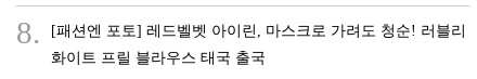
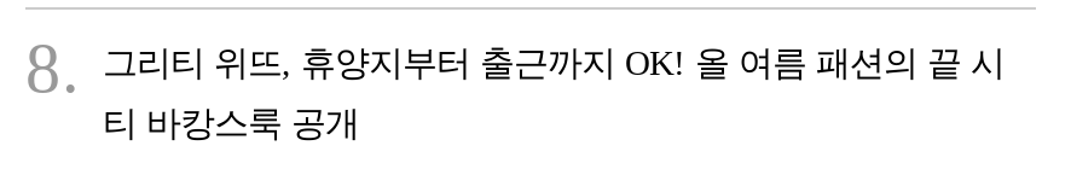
[51,22,466,39] [패션엔 포토] 레드벨벳 아이린, 마스크로 가려도 청순! 러블리 -> [103,43,1005,82] 그리티 위뜨, 휴양지부터 출근까지 OK! 올 여름 패션의 끝 시
[51,49,266,66] 화이트 프릴 블라우스 태국 출국 -> [103,104,359,142] 티 바캉스룩 공개

